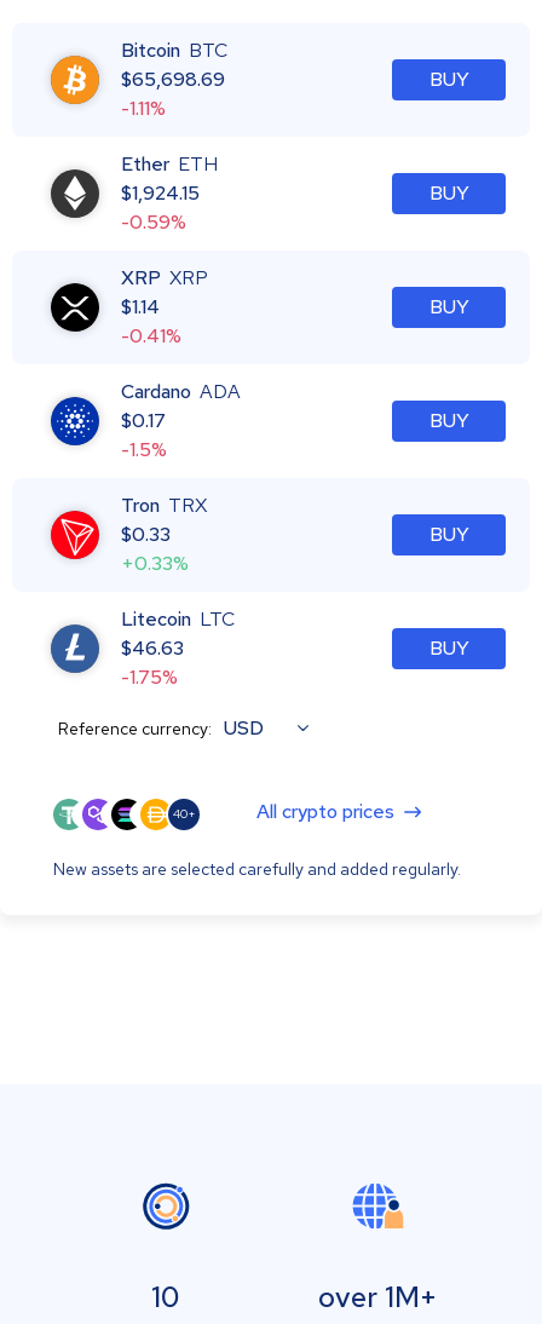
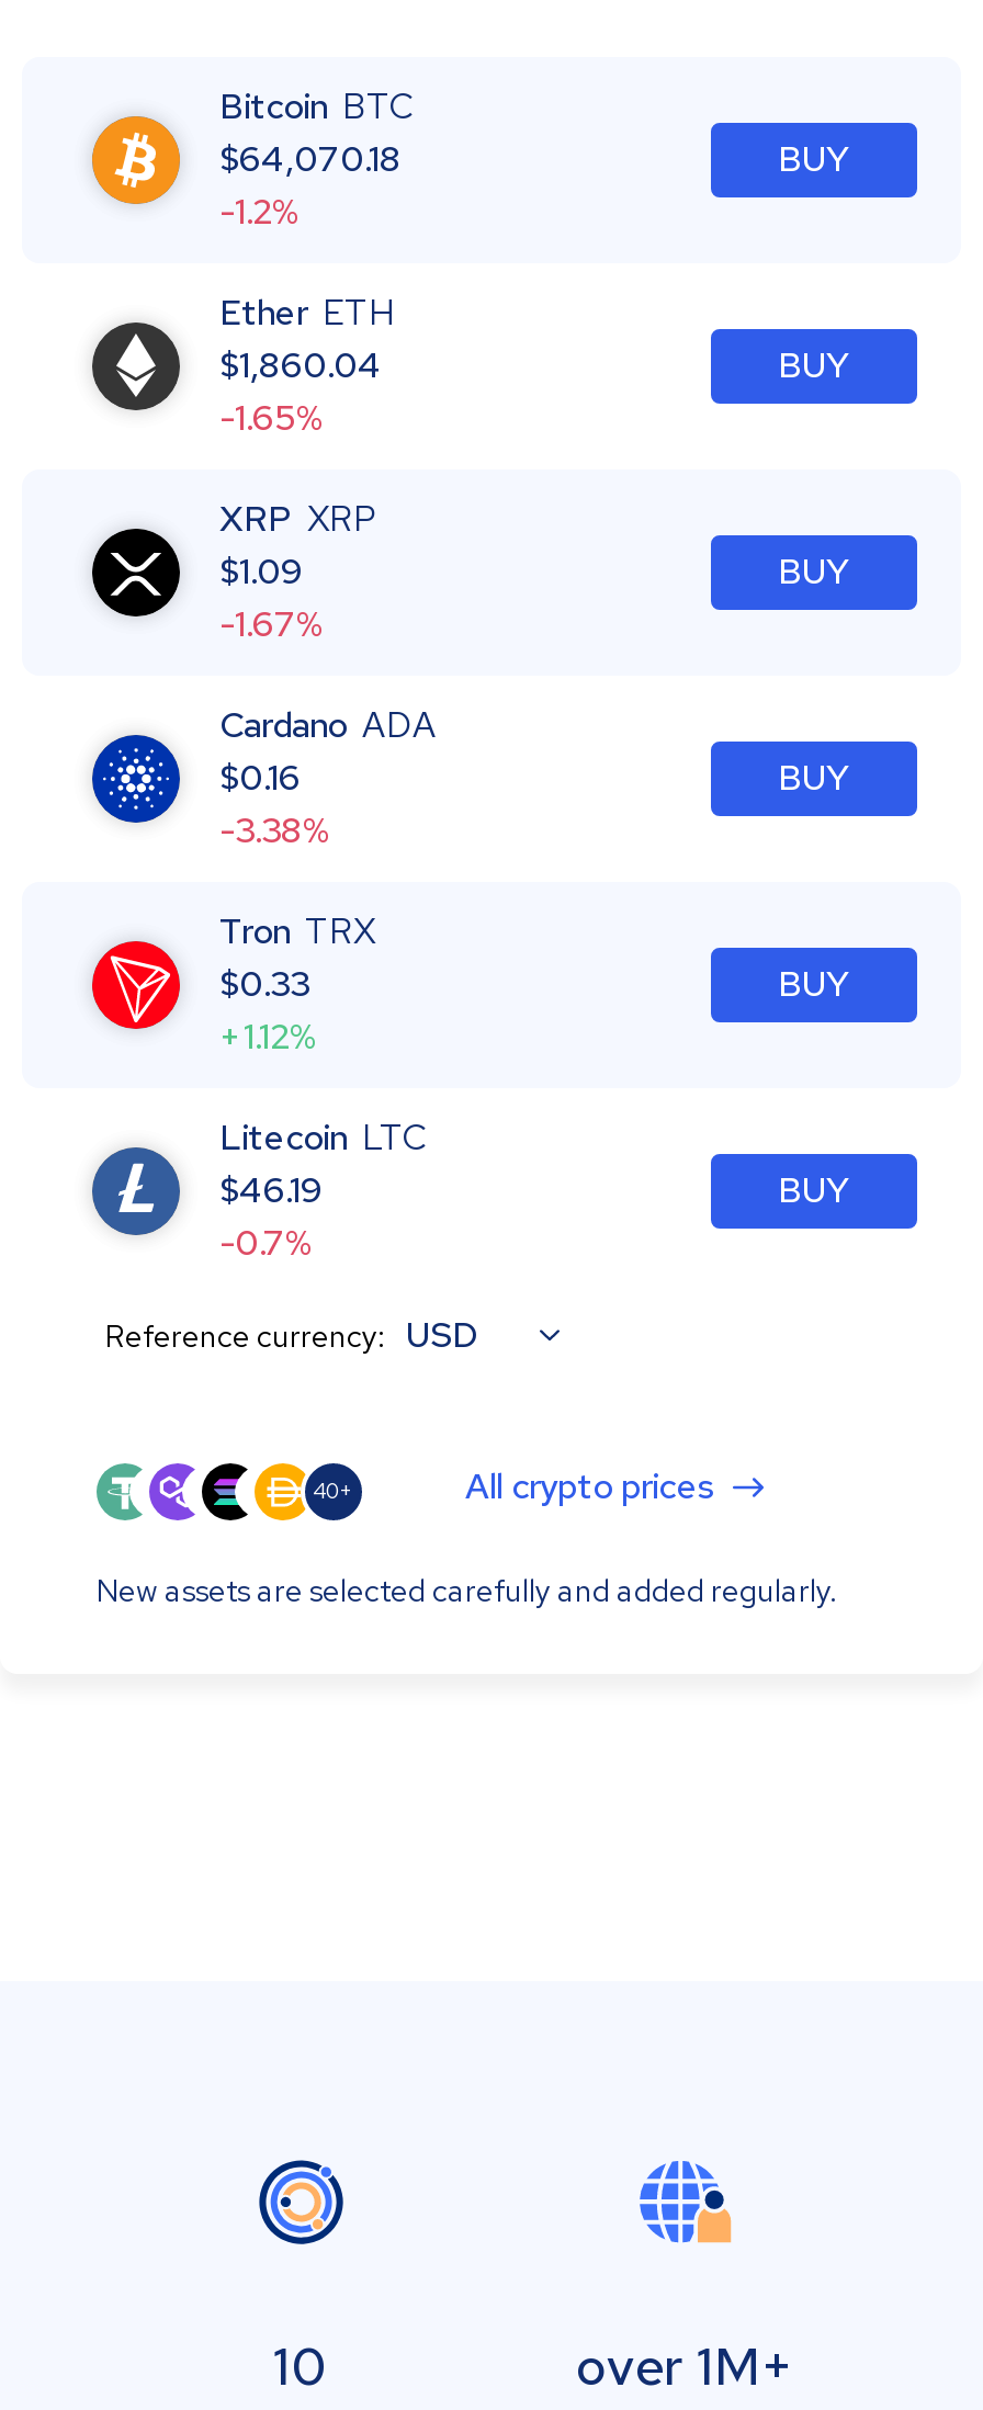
[121,66,225,92] $65,698.69 -> [219,136,402,182] $64,070.18
[121,95,166,121] -1.11% -> [219,188,301,234] -1.2%
[121,180,200,205] $1,924.15 -> [219,342,382,388] $1,860.04
[121,209,186,235] -0.59% -> [219,394,325,441] -1.65%
[121,294,160,319] $1.14 -> [219,548,303,594] $1.09
[121,323,181,348] -0.41% -> [219,601,325,647] -1.67%
[121,408,166,433] $0.17 -> [219,754,301,800] $0.16
[121,437,167,462] -1.5% -> [219,807,331,853] -3.38%
[121,550,189,576] +0.33% -> [219,1013,318,1059] +1.12%
[121,635,184,661] $46.63 -> [219,1167,323,1213] $46.19
[121,664,178,690] -1.75% -> [219,1219,314,1265] -0.7%

